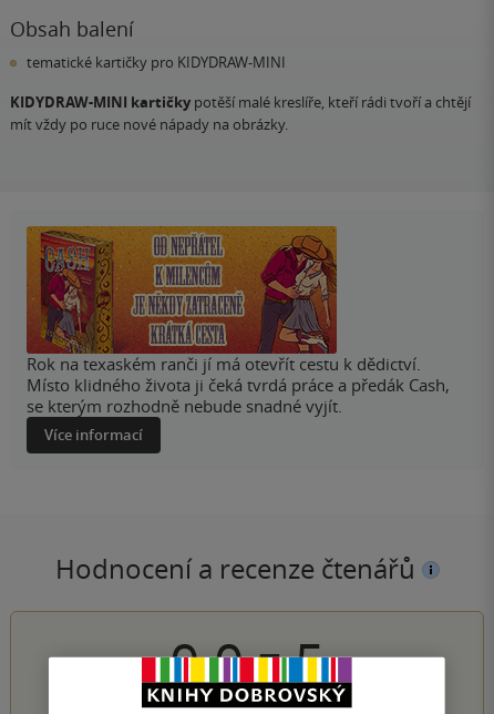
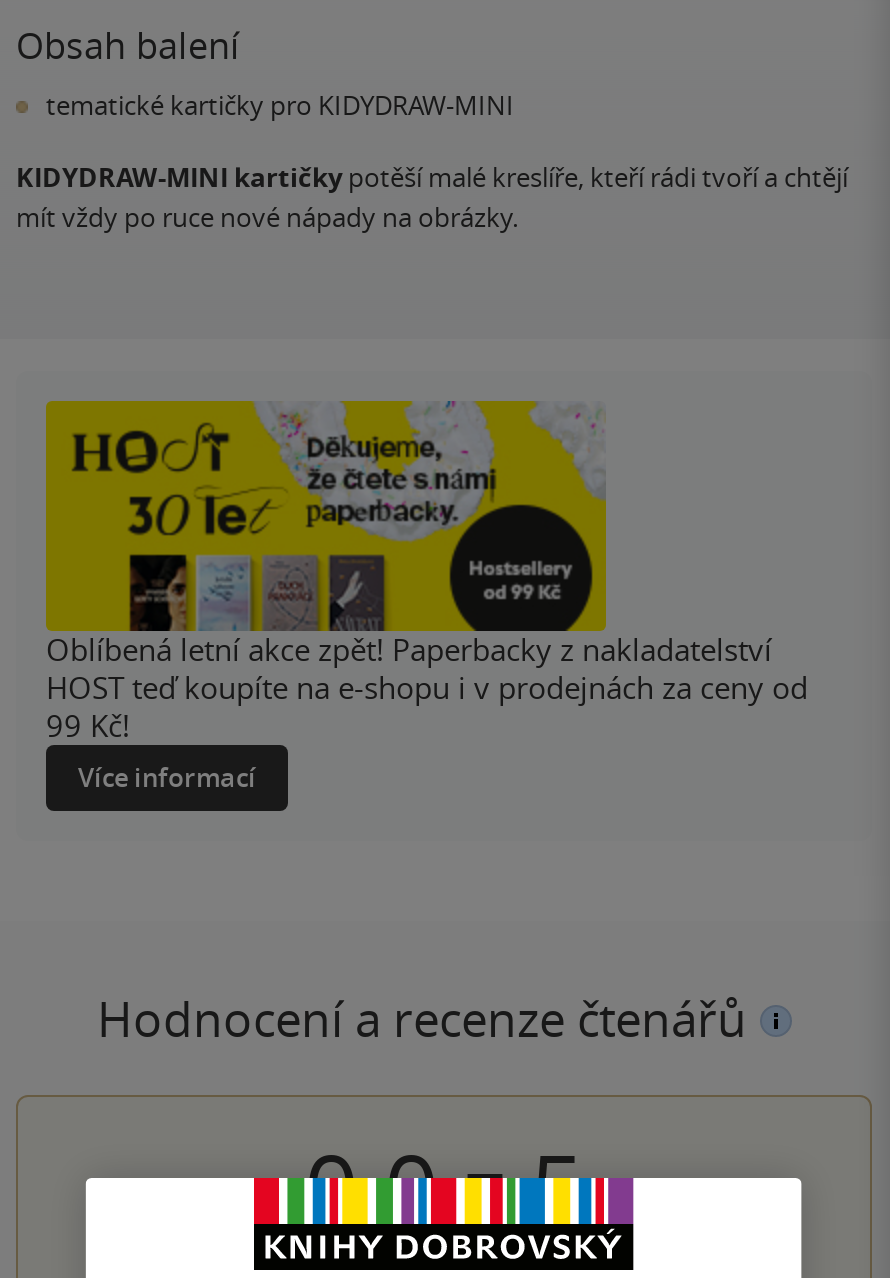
[27,225,450,417] [image] | Rok na texaském ranči jí má otevřít cestu k dědictví. | Místo klidného života ji čeká tvrdá práce a předák Cash, | se kterým rozhodně nebude snadné vyjít. -> [46,401,808,746] [image] | Oblíbená letní akce zpět! Paperbacky z nakladatelství | HOST teď koupíte na e-shopu i v prodejnách za ceny od | 99 Kč!

